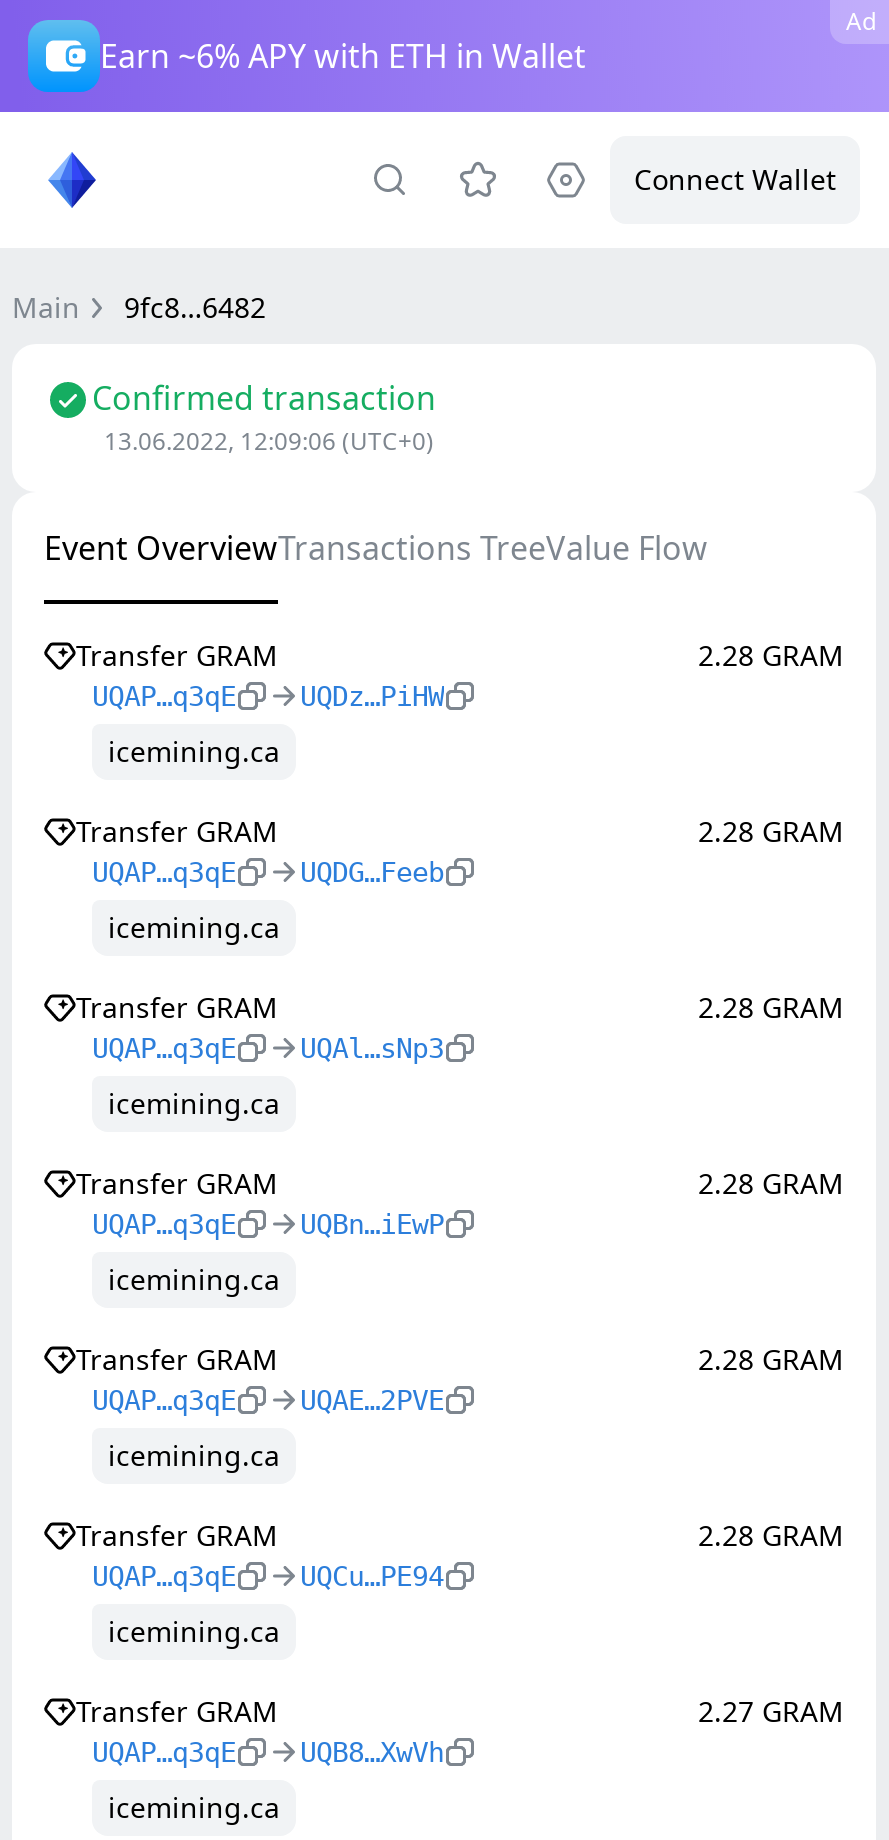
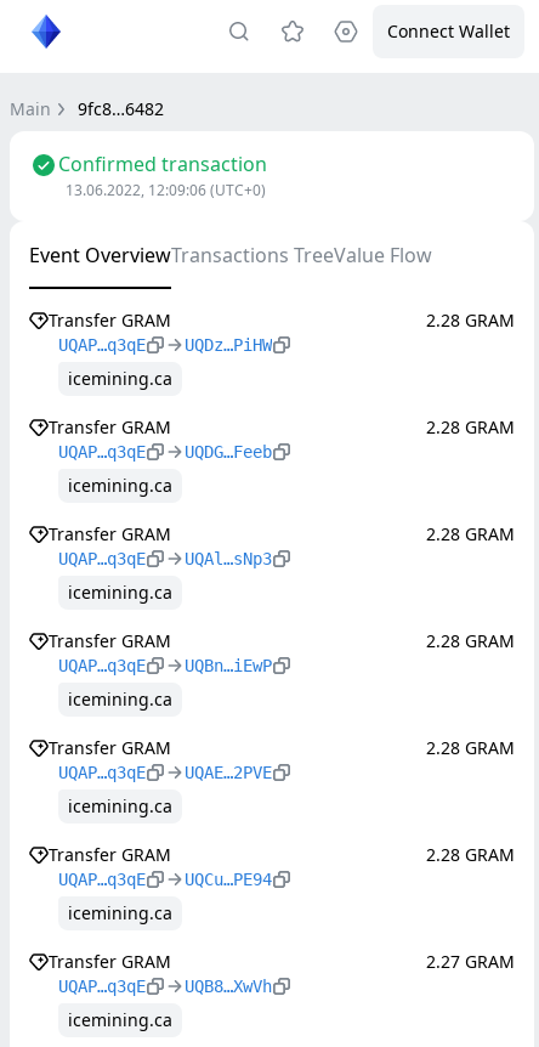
[846,4,876,38] Ad -> none
[100,34,586,78] Earn ~6% APY with ETH in Wallet -> none

